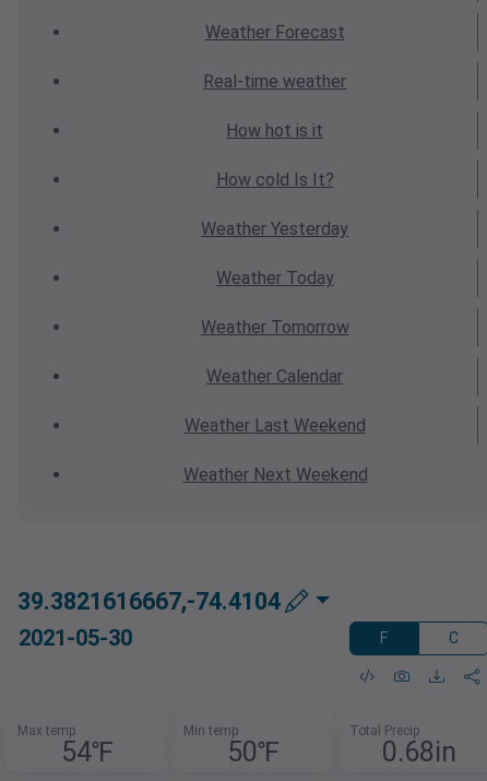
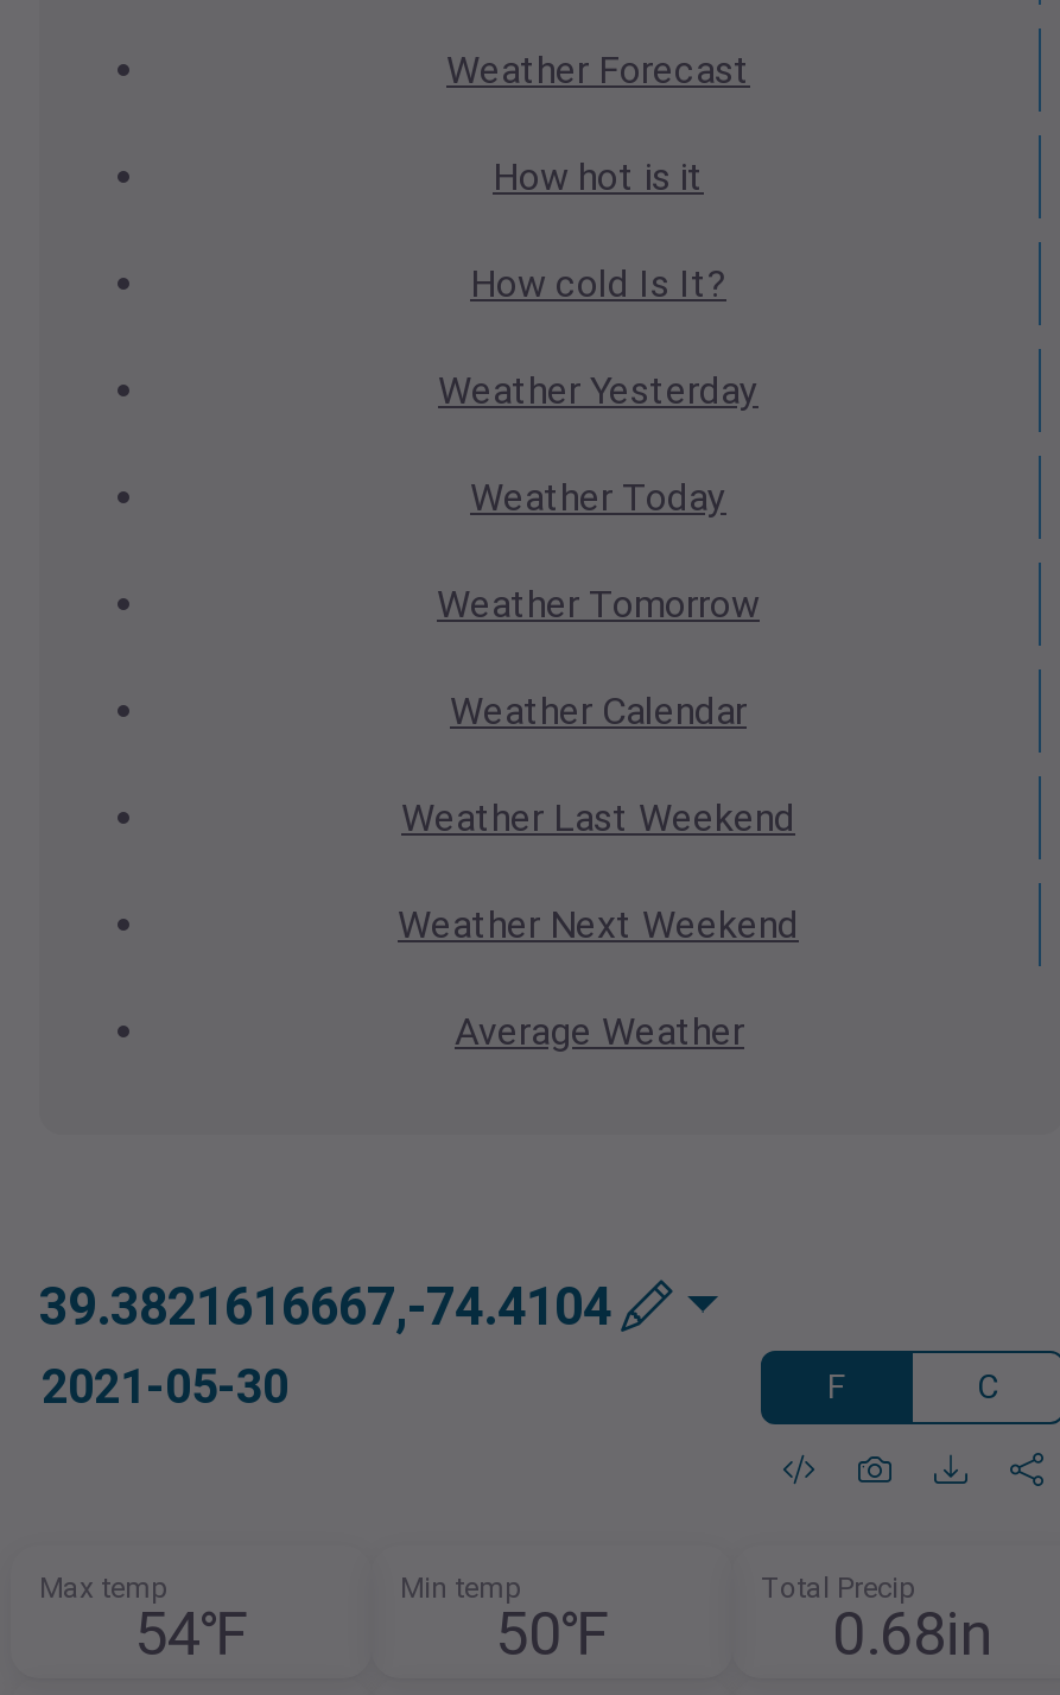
[203,71,346,92] Real-time weather -> none
moved [183,120,367,485] -> [398,155,799,947]: How hot is it | How cold Is It? | Weather Yesterday | Weather Today | Weather Tomorrow | Weather Calendar | Weather Last Weekend | Weather Next Weekend
none -> [455,1009,744,1054] Average Weather

